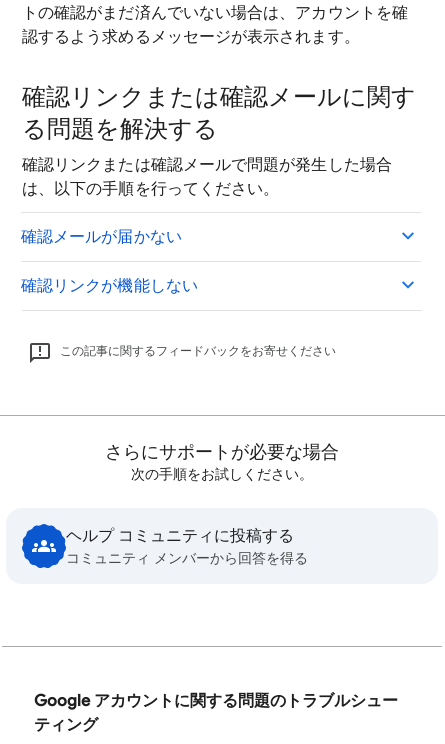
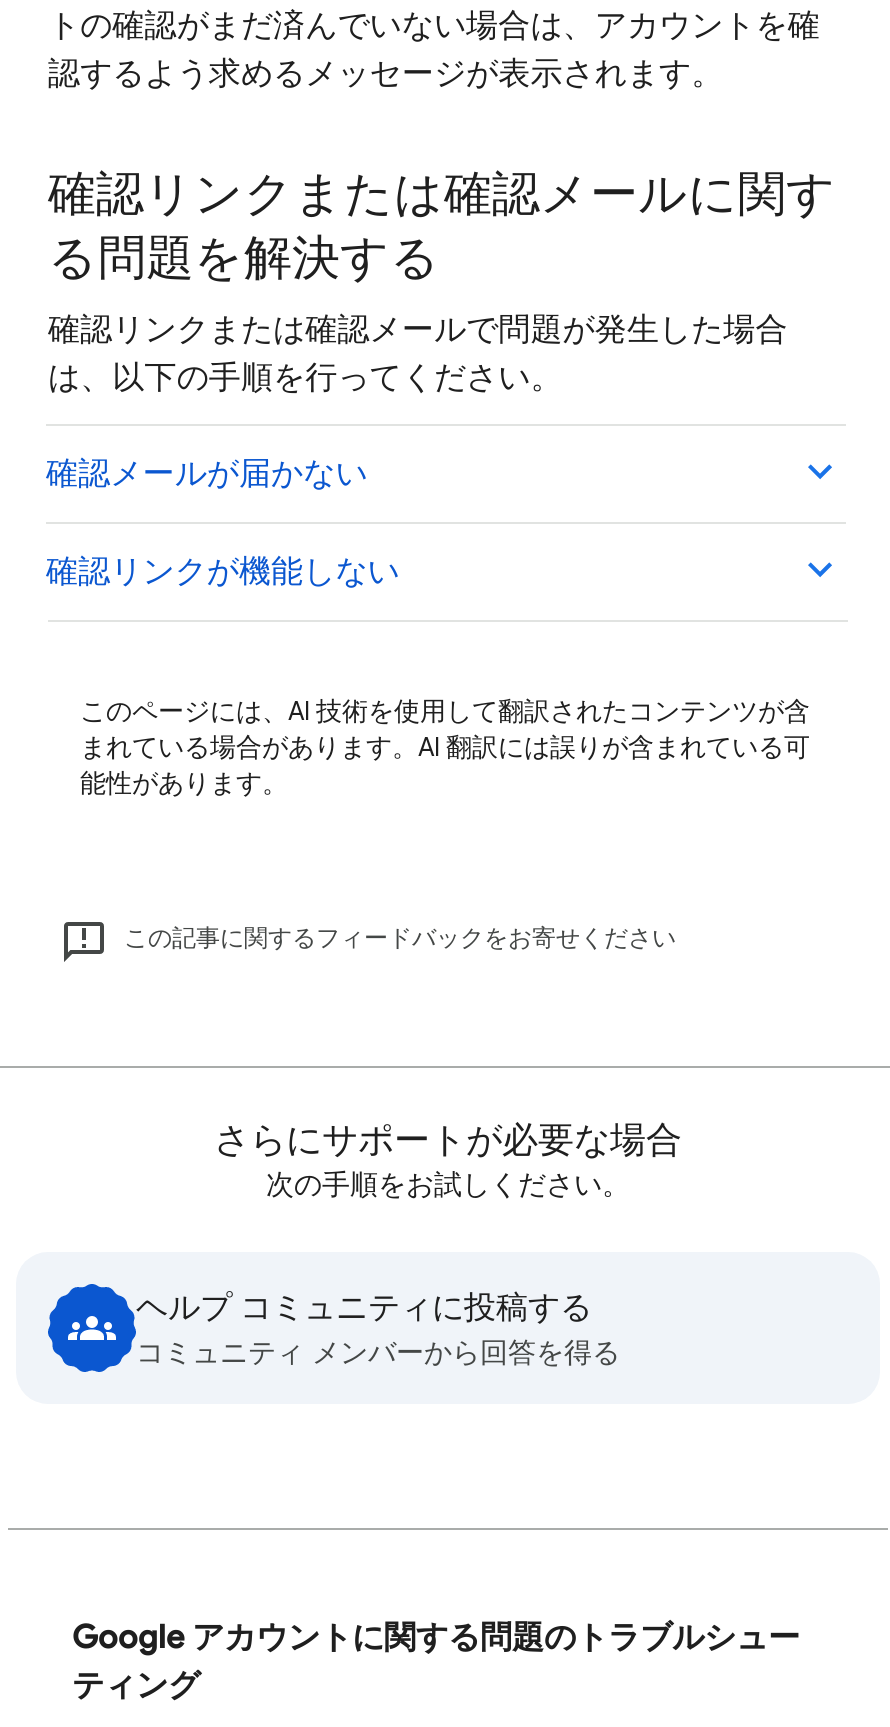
none -> [80,694,810,800] このページには、AI 技術を使用して翻訳されたコンテンツが含 | まれている場合があります。AI 翻訳には誤りが含まれている可 | 能性があります。

